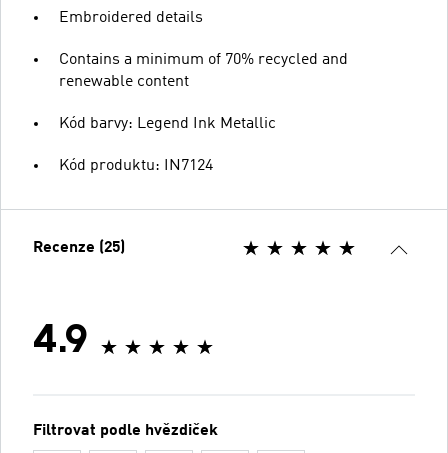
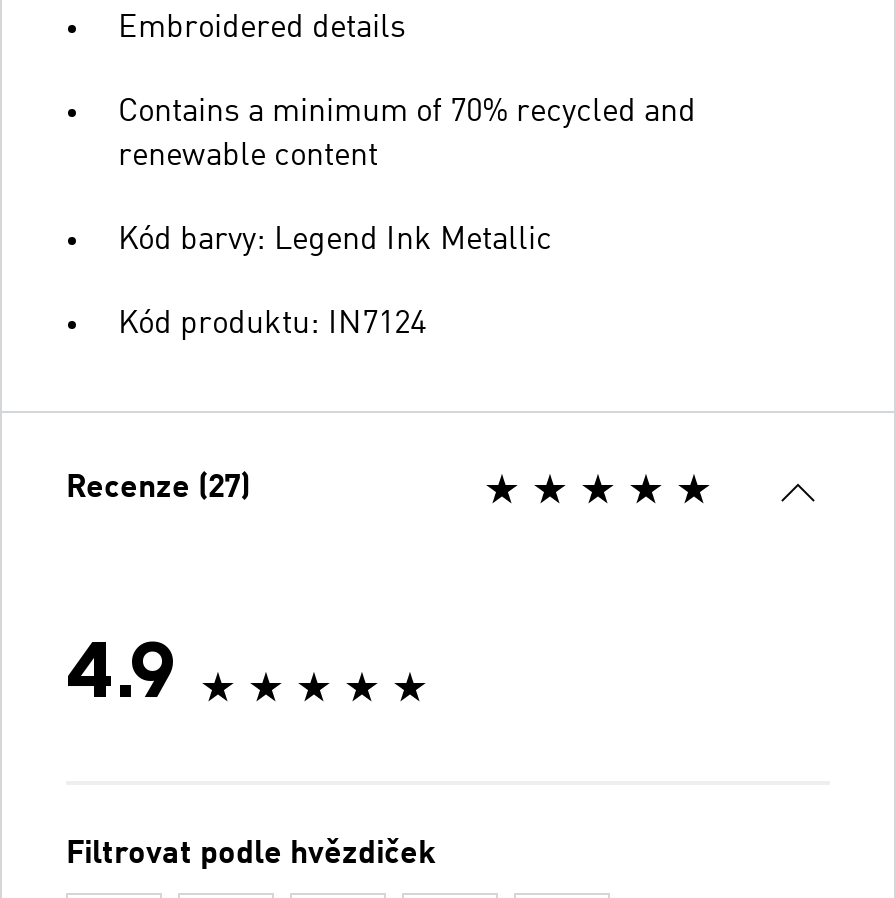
[33,240,125,256] Recenze (25) -> [66,473,250,505] Recenze (27)

